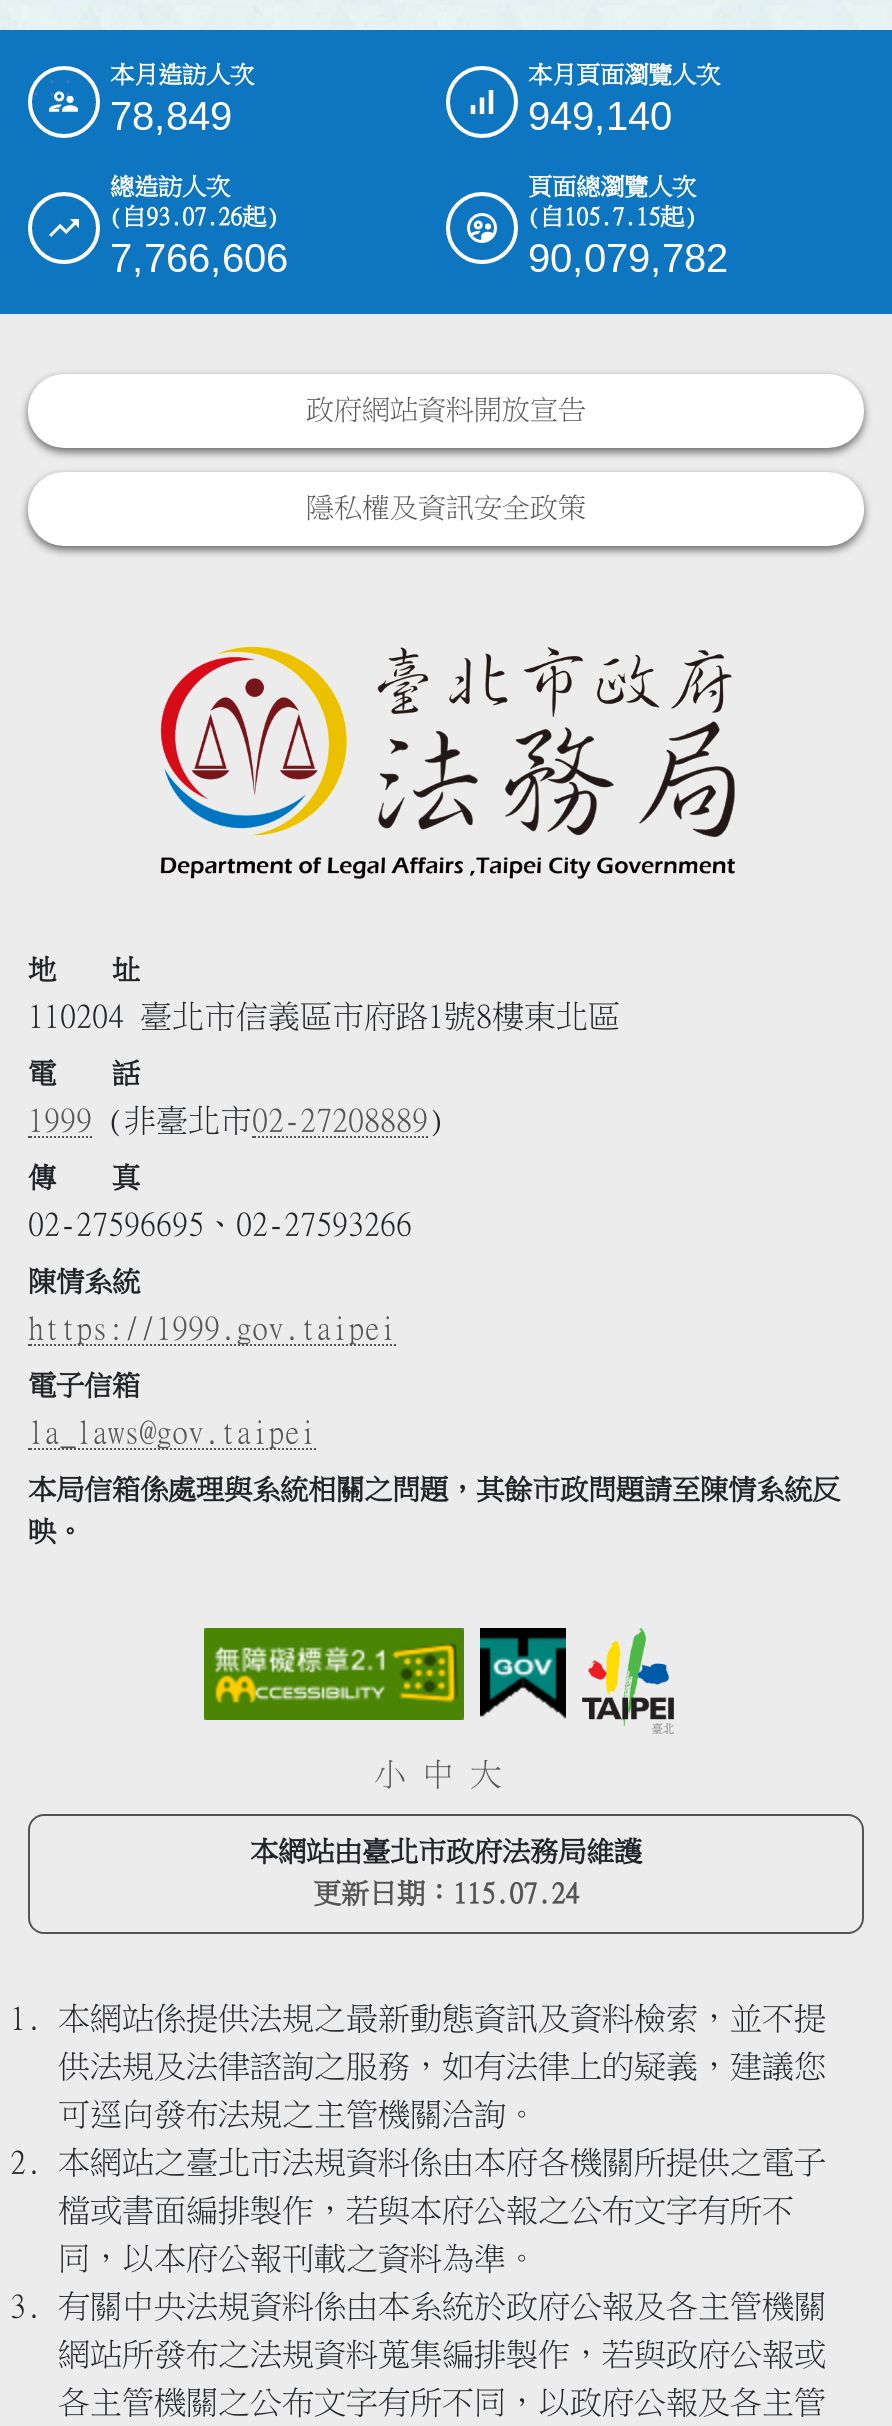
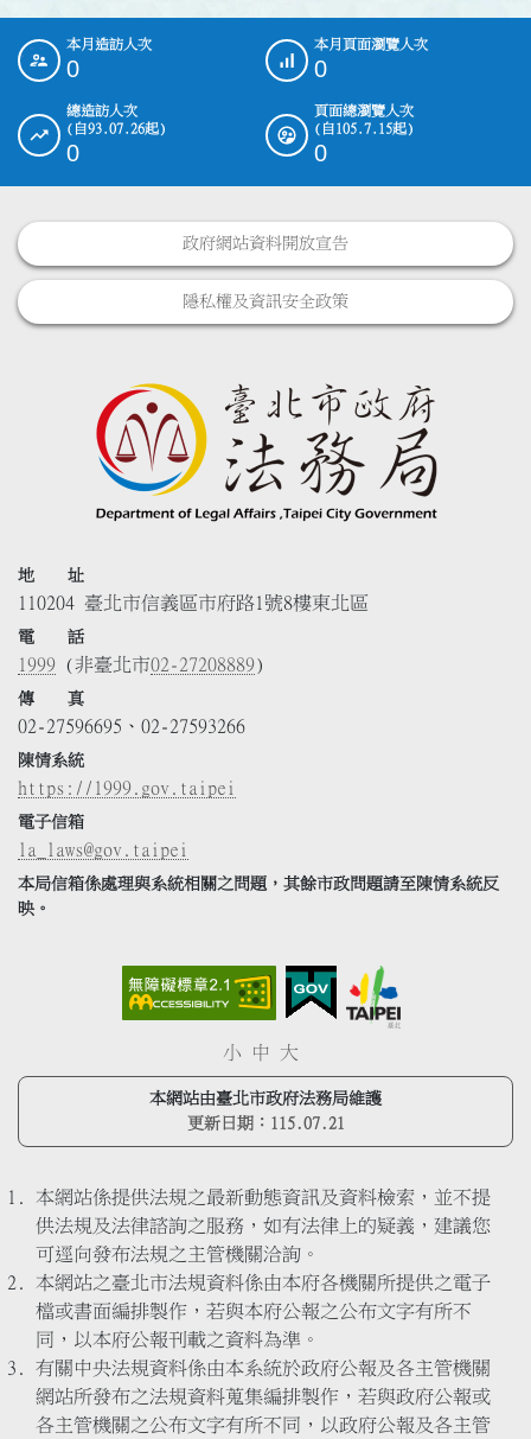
[110,95,232,139] 78,849 -> [66,56,79,82] 0
[528,95,672,139] 949,140 -> [314,56,327,82] 0
[110,237,288,281] 7,766,606 -> [66,140,79,167] 0
[528,237,728,281] 90,079,782 -> [314,140,327,167] 0
[313,1879,579,1907] 更新日期：115.07.24 -> [187,1115,344,1131] 更新日期：115.07.21

